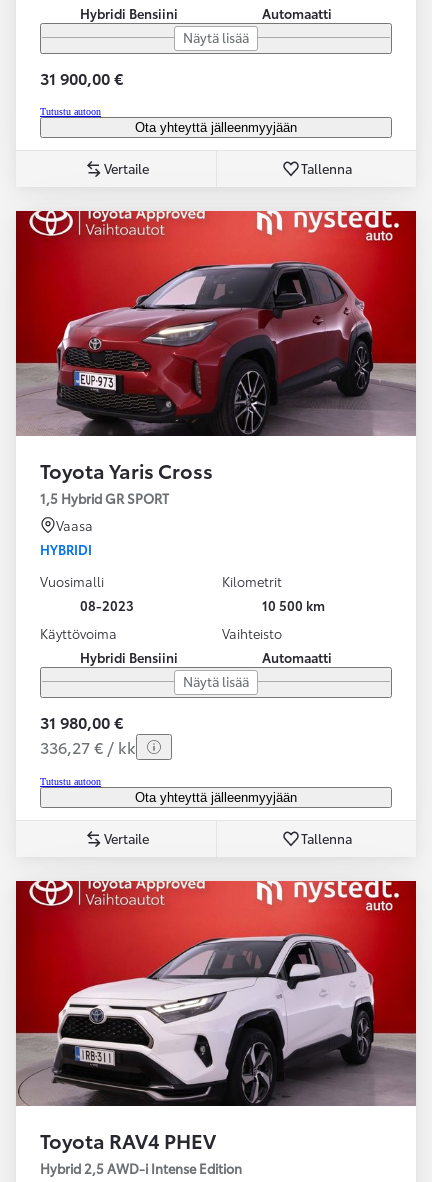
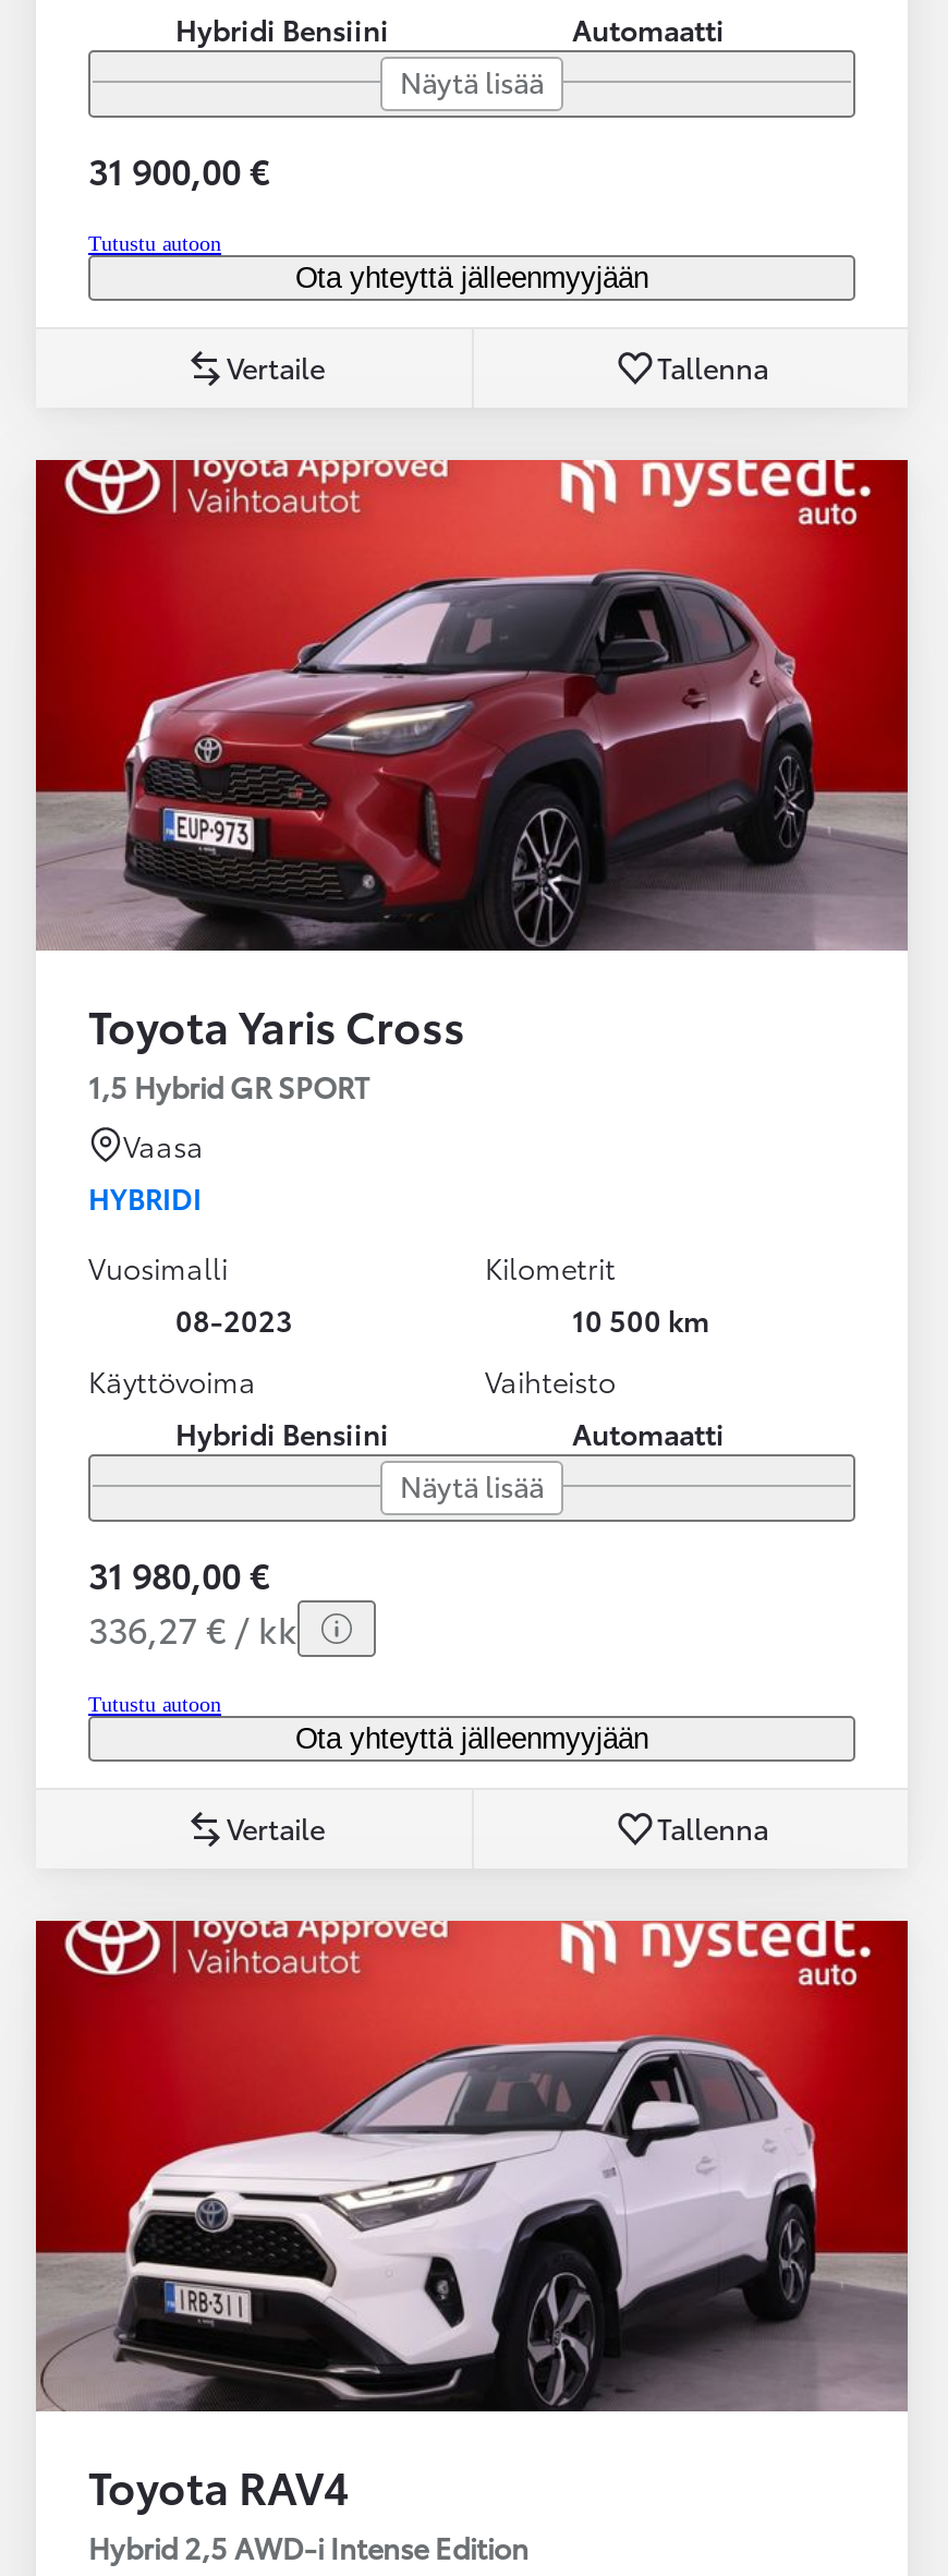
[40,1126,216,1154] Toyota RAV4 PHEV -> [88,2455,350,2516] Toyota RAV4

